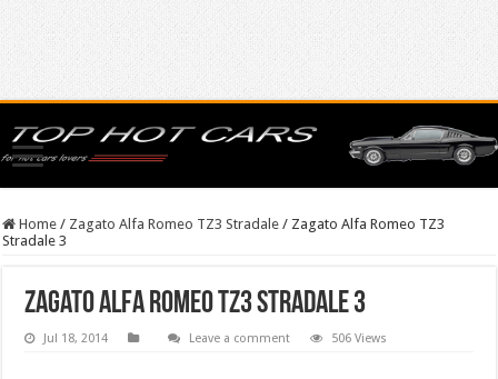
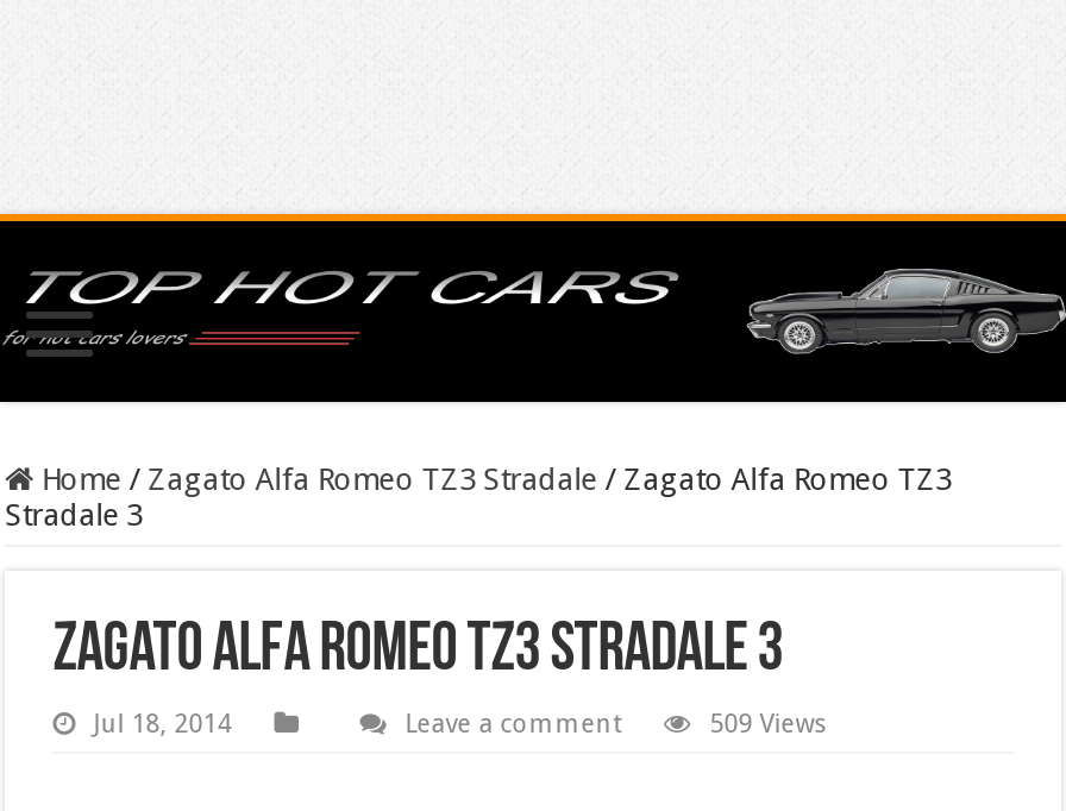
[331,331,387,346] 506 Views -> [710,709,829,740] 509 Views

